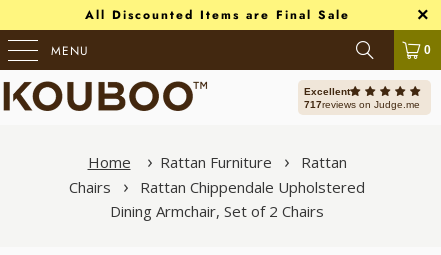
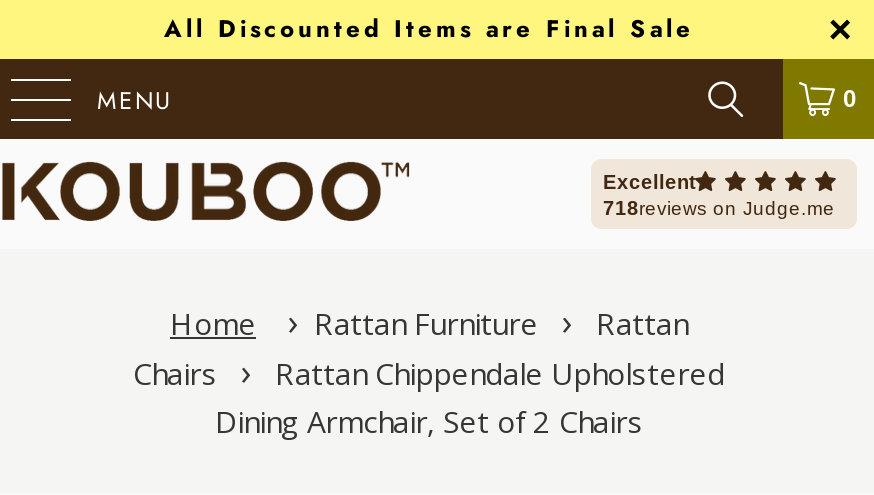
[304,99,420,110] 717reviews on Judge.me -> [603,197,835,219] 718reviews on Judge.me

